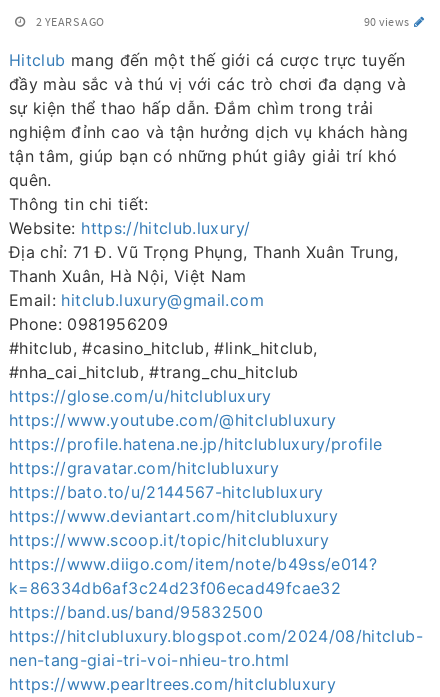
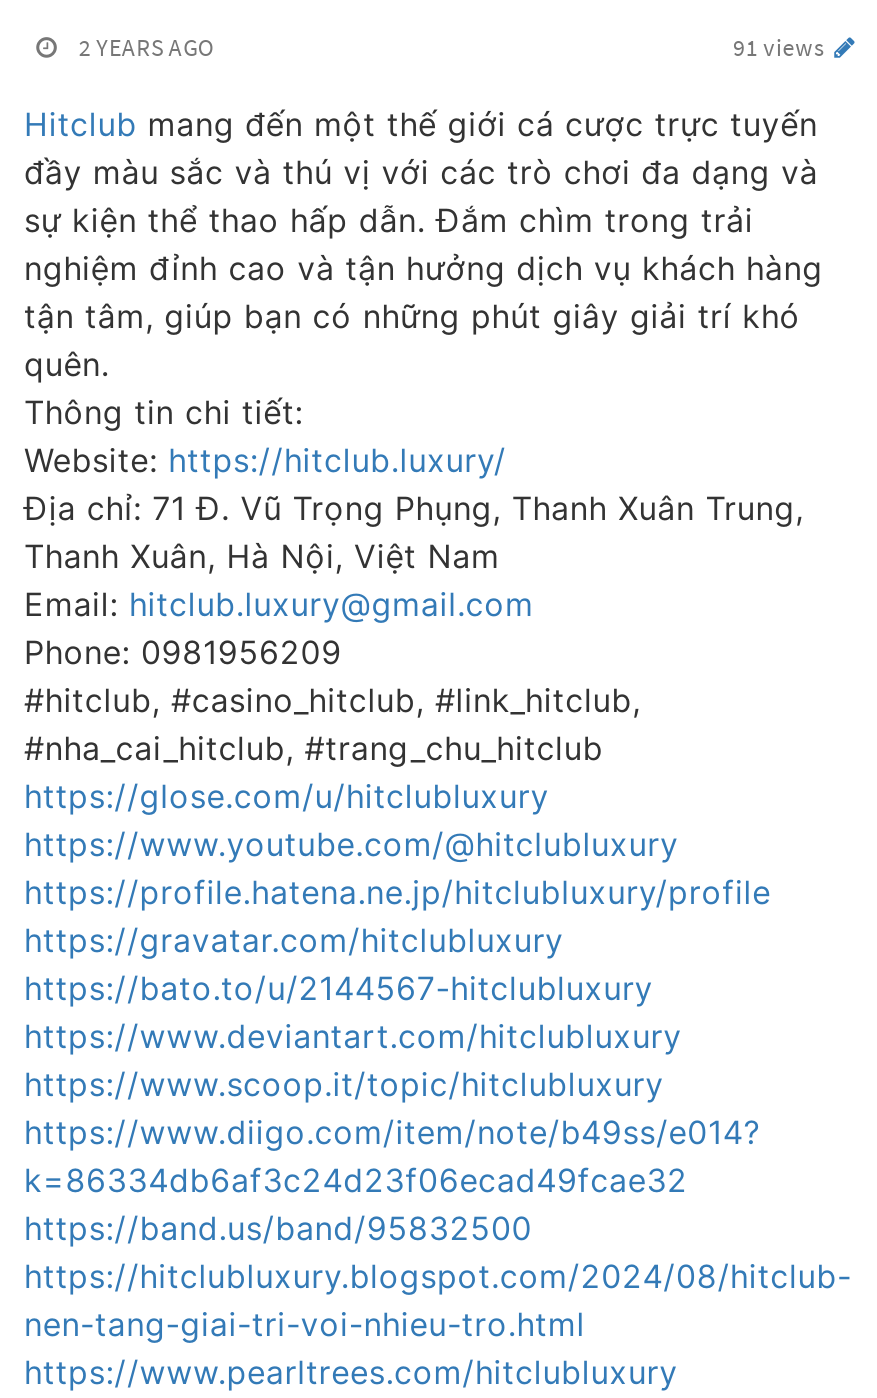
[363,14,412,29] 90 views -> [733,32,829,62] 91 views

